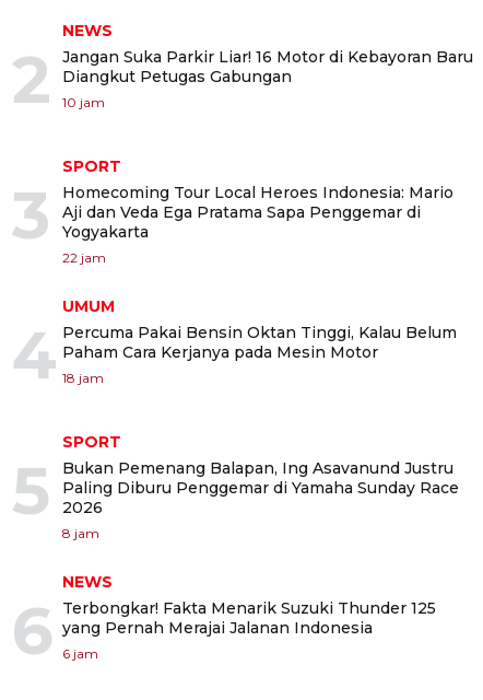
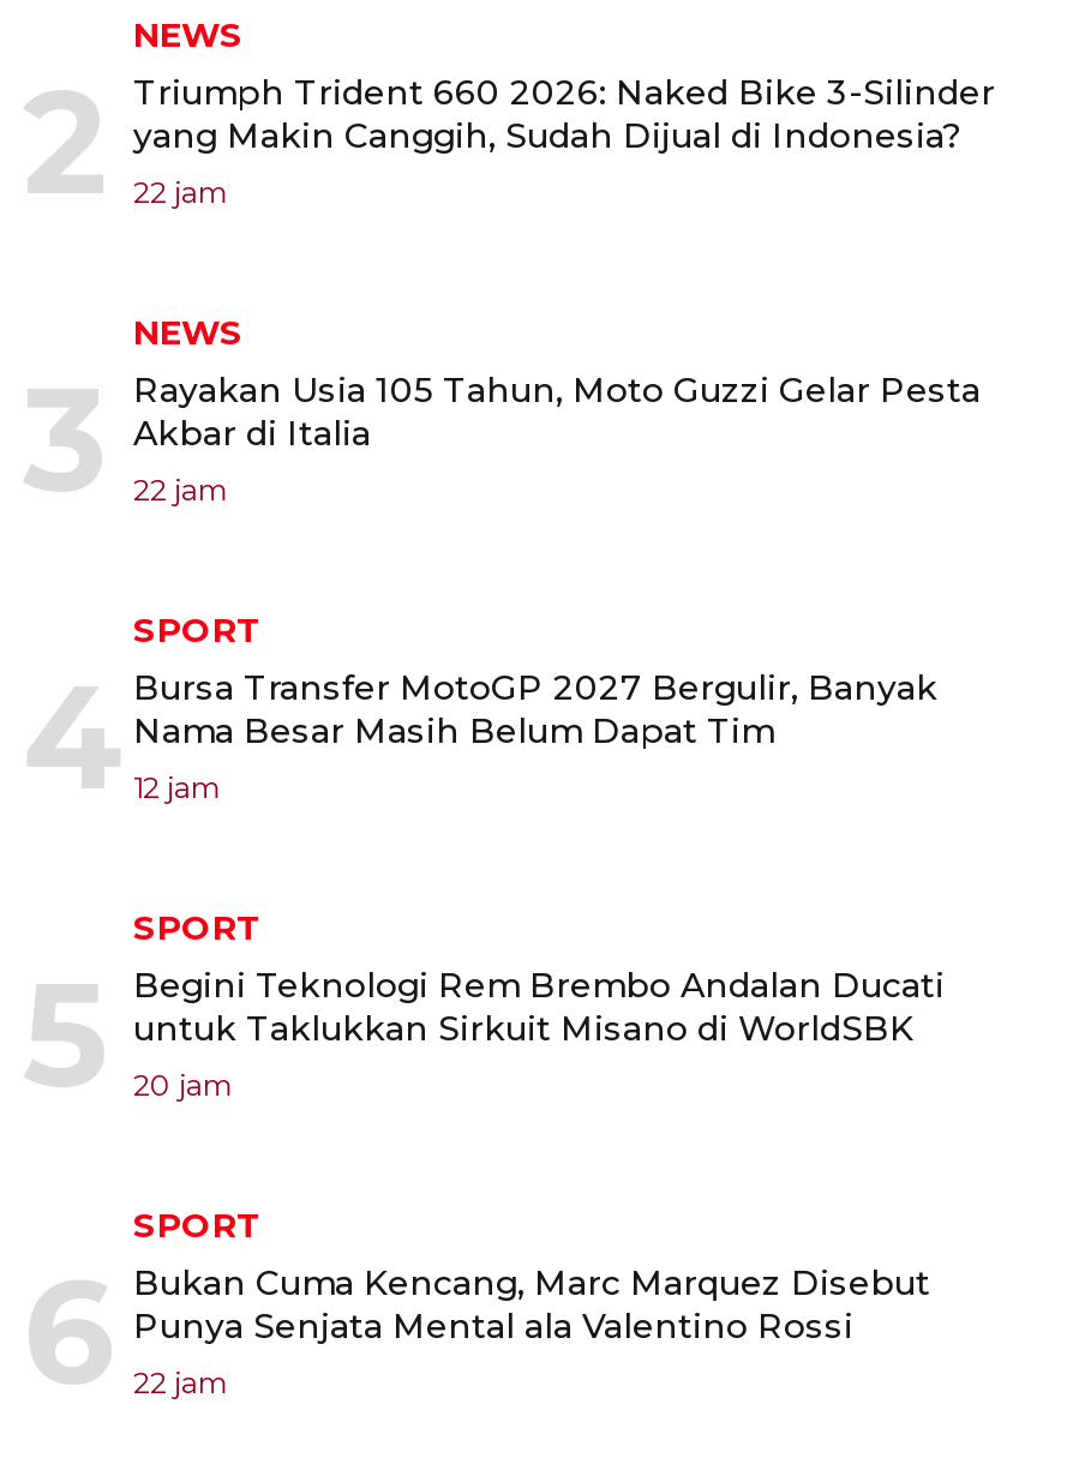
[62,47,473,110] Jangan Suka Parkir Liar! 16 Motor di Kebayoran Baru | Diangkut Petugas Gabungan | 10 jam -> [133,70,995,210] Triumph Trident 660 2026: Naked Bike 3-Silinder | yang Makin Canggih, Sudah Dijual di Indonesia? | 22 jam
[62,156,453,241] SPORT | Homecoming Tour Local Heroes Indonesia: Mario | Aji dan Veda Ega Pratama Sapa Penggemar di | Yogyakarta -> [133,310,981,454] NEWS | Rayakan Usia 105 Tahun, Moto Guzzi Gelar Pesta | Akbar di Italia
[62,296,457,386] UMUM | Percuma Pakai Bensin Oktan Tinggi, Kalau Belum | Paham Cara Kerjanya pada Mesin Motor | 18 jam -> [133,608,937,805] SPORT | Bursa Transfer MotoGP 2027 Bergulir, Banyak | Nama Besar Masih Belum Dapat Tim | 12 jam
[62,458,459,541] Bukan Pemenang Balapan, Ing Asavanund Justru | Paling Diburu Penggemar di Yamaha Sunday Race | 2026 | 8 jam -> [133,963,945,1102] Begini Teknologi Rem Brembo Andalan Ducati | untuk Taklukkan Sirkuit Misano di WorldSBK | 20 jam
[62,572,436,661] NEWS | Terbongkar! Fakta Menarik Suzuki Thunder 125 | yang Pernah Merajai Jalanan Indonesia | 6 jam -> [133,1203,930,1400] SPORT | Bukan Cuma Kencang, Marc Marquez Disebut | Punya Senjata Mental ala Valentino Rossi | 22 jam

